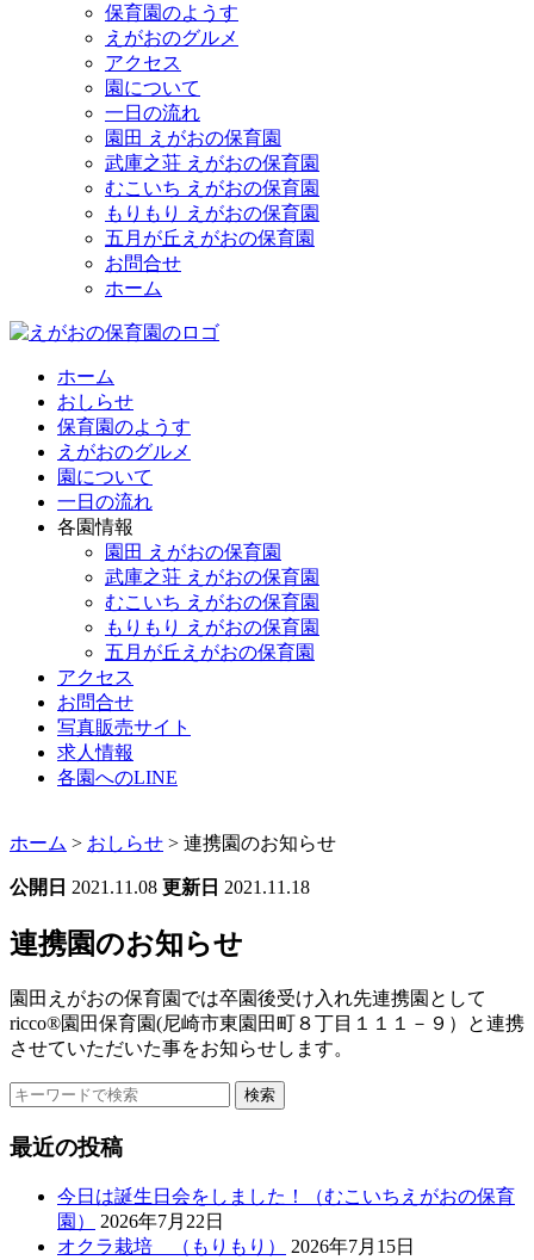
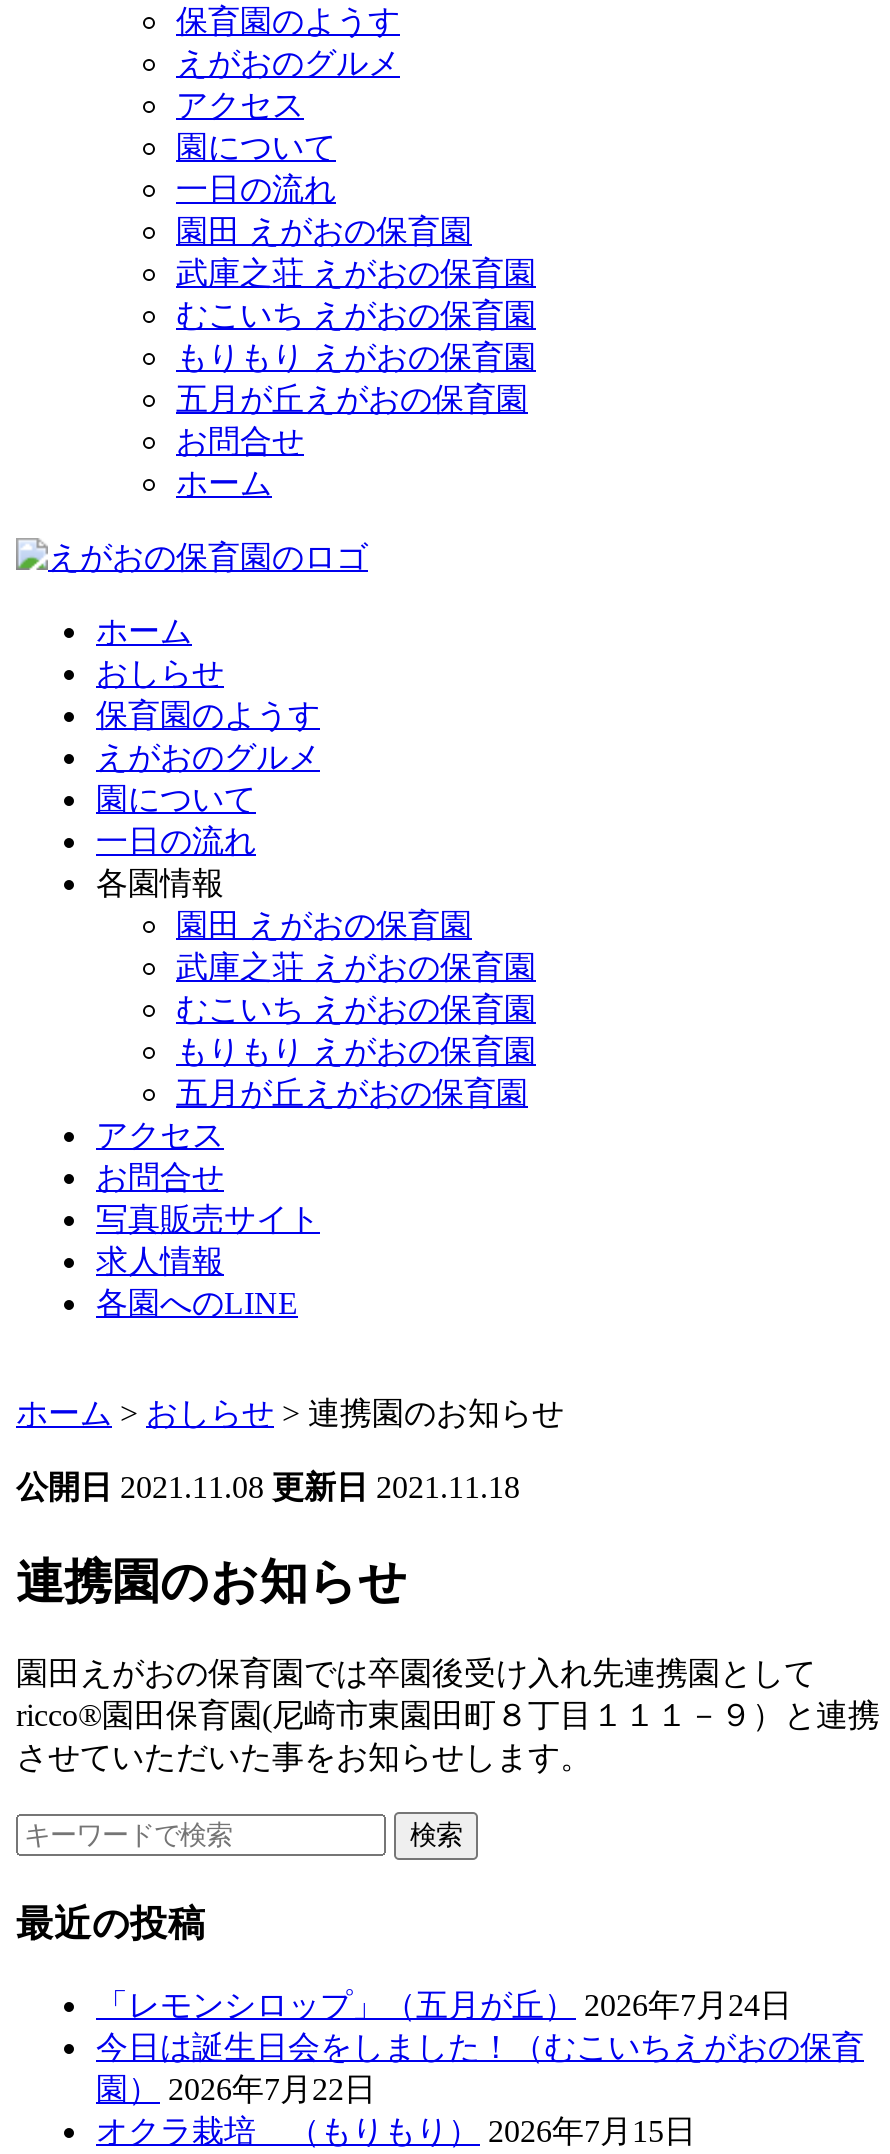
none -> [96,1988,792,2022] 「レモンシロップ」（五月が丘） 2026年7月24日

